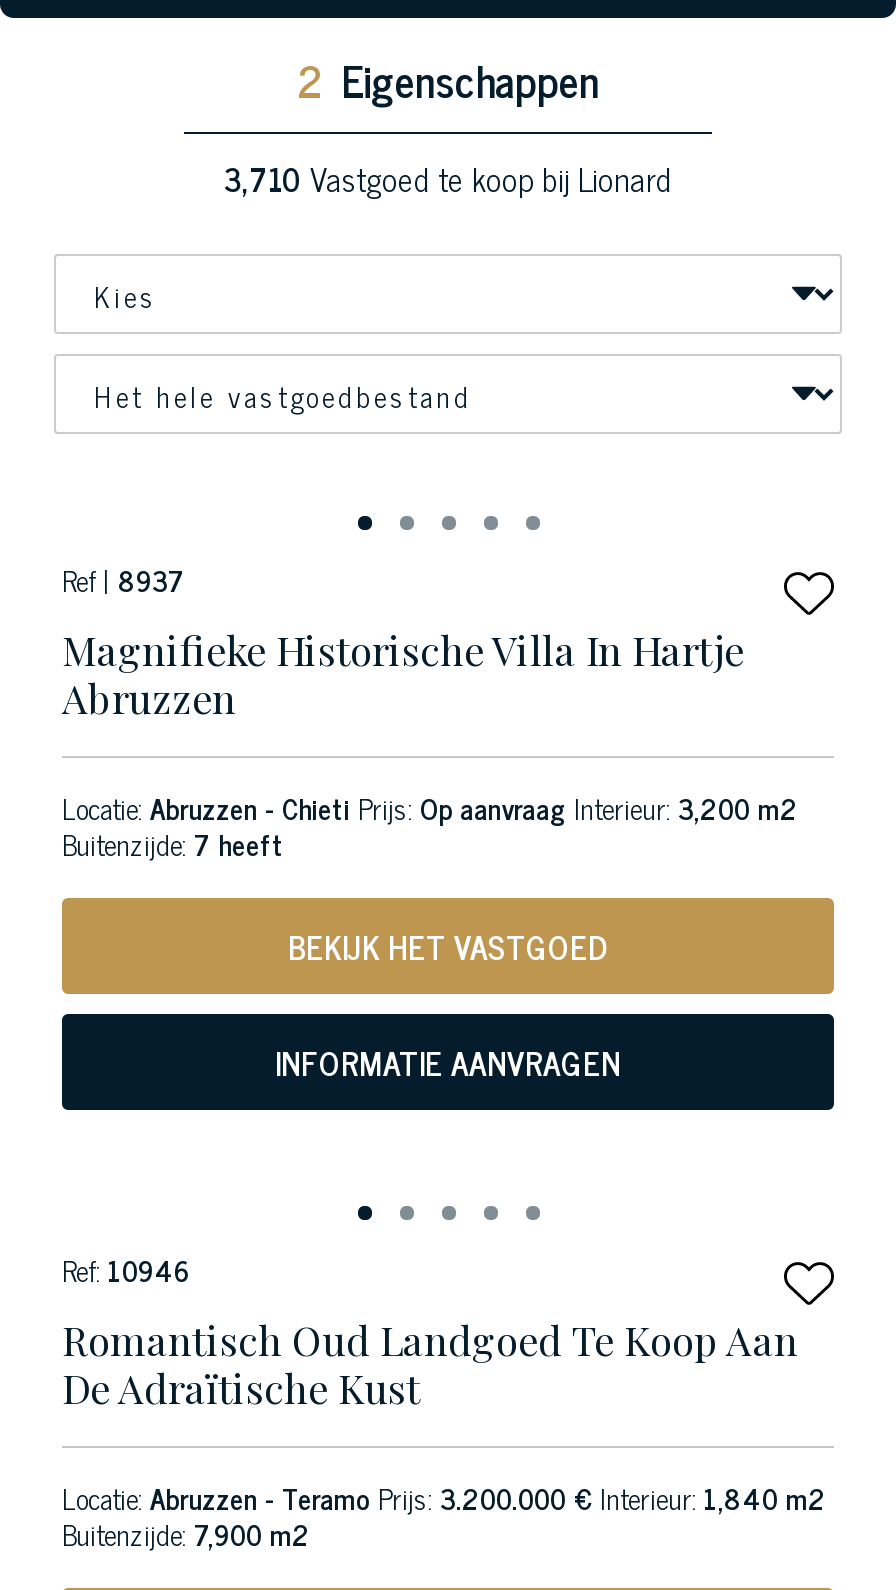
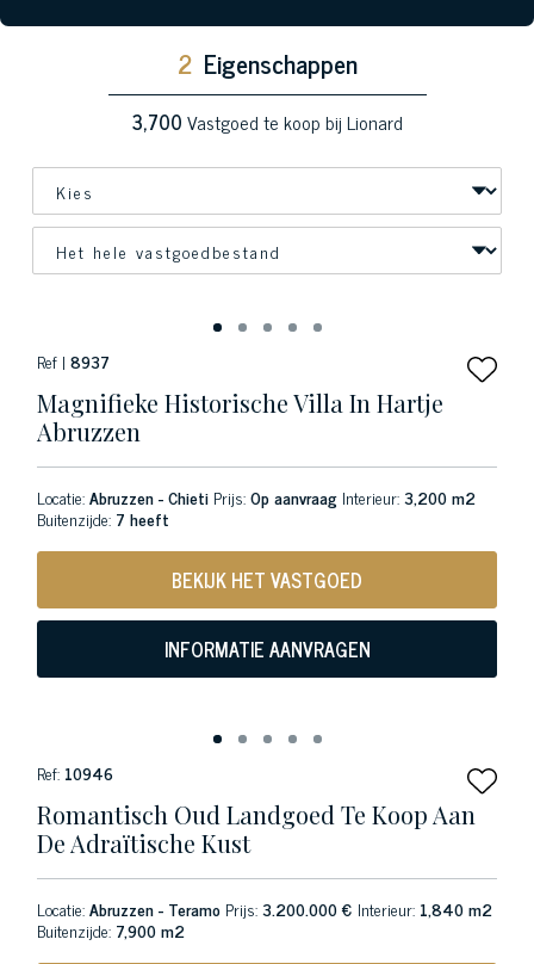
[224,152,672,204] 3,710 Vastgoed te koop bij Lionard -> [132,106,402,137] 3,700 Vastgoed te koop bij Lionard

